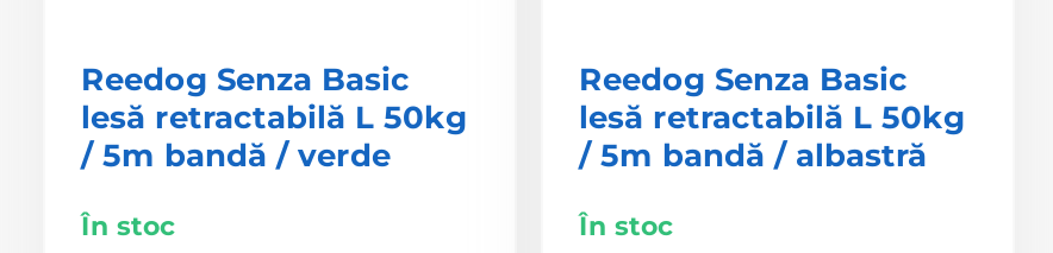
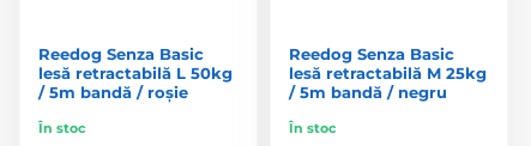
[579,96,965,134] lesă retractabilă L 50kg -> [289,63,487,82] lesă retractabilă M 25kg
[81,134,391,172] / 5m bandă / verde -> [38,82,188,101] / 5m bandă / roșie
[579,134,927,172] / 5m bandă / albastră -> [289,82,447,101] / 5m bandă / negru

